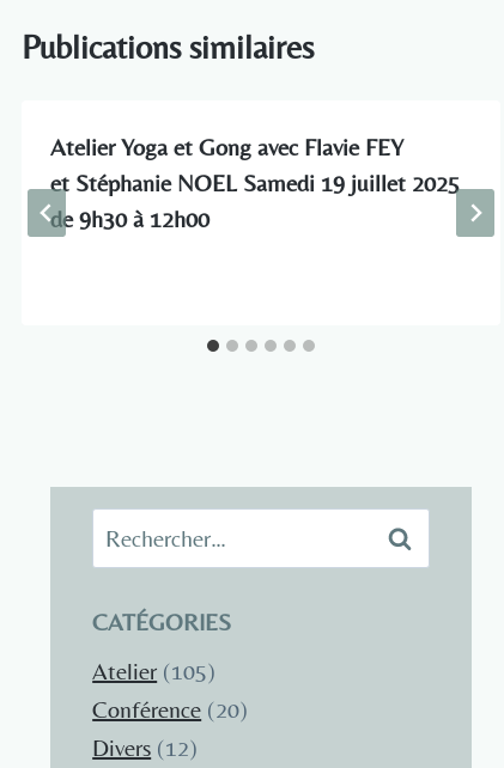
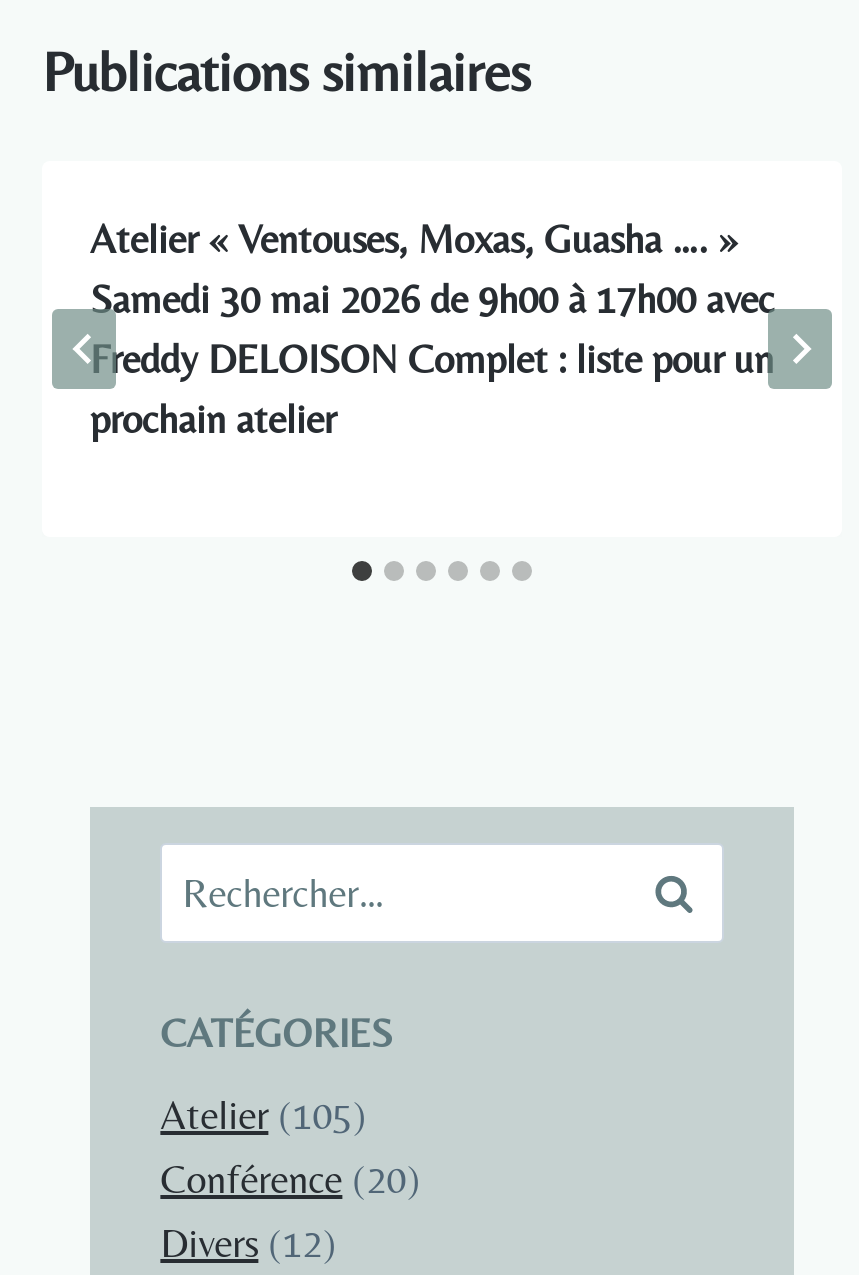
[50,133,460,232] Atelier Yoga et Gong avec Flavie FEY | et Stéphanie NOEL Samedi 19 juillet 2025 | de 9h30 à 12h00 -> [90,215,774,441] Atelier « Ventouses, Moxas, Guasha …. » | Samedi 30 mai 2026 de 9h00 à 17h00 avec | Freddy DELOISON Complet : liste pour un | prochain atelier

